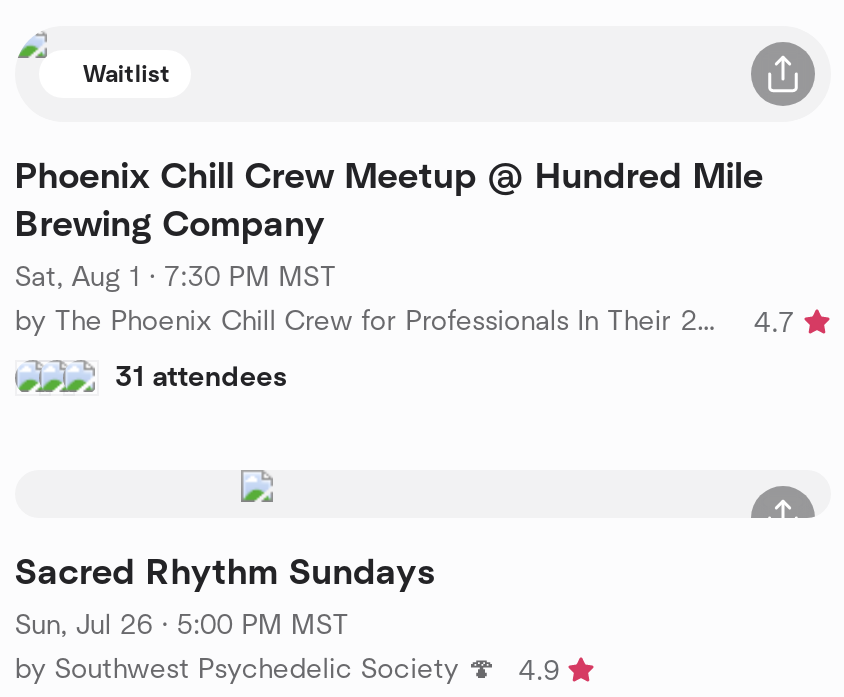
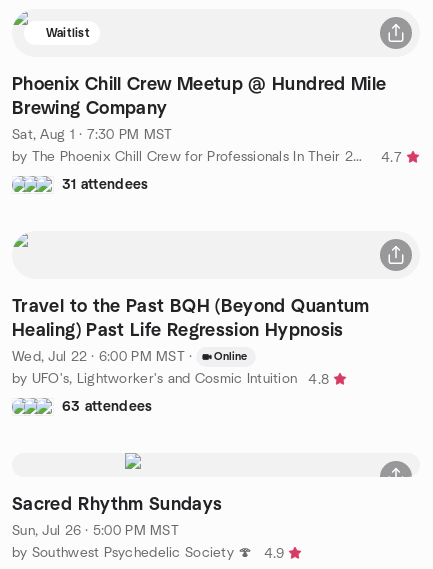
none -> [12,297,370,413] Travel to the Past BQH (Beyond Quantum | Healing) Past Life Regression Hypnosis | Wed, Jul 22 · 6:00 PM MST · | Online | by UFO's, Lightworker's and Cosmic Intuition | 4.8 | 63 attendees

